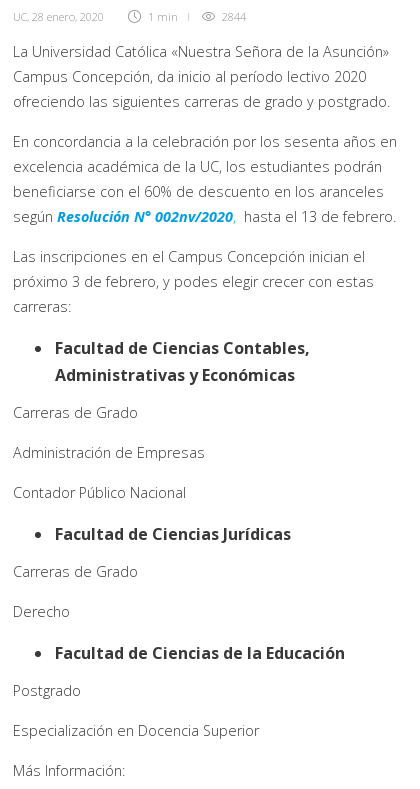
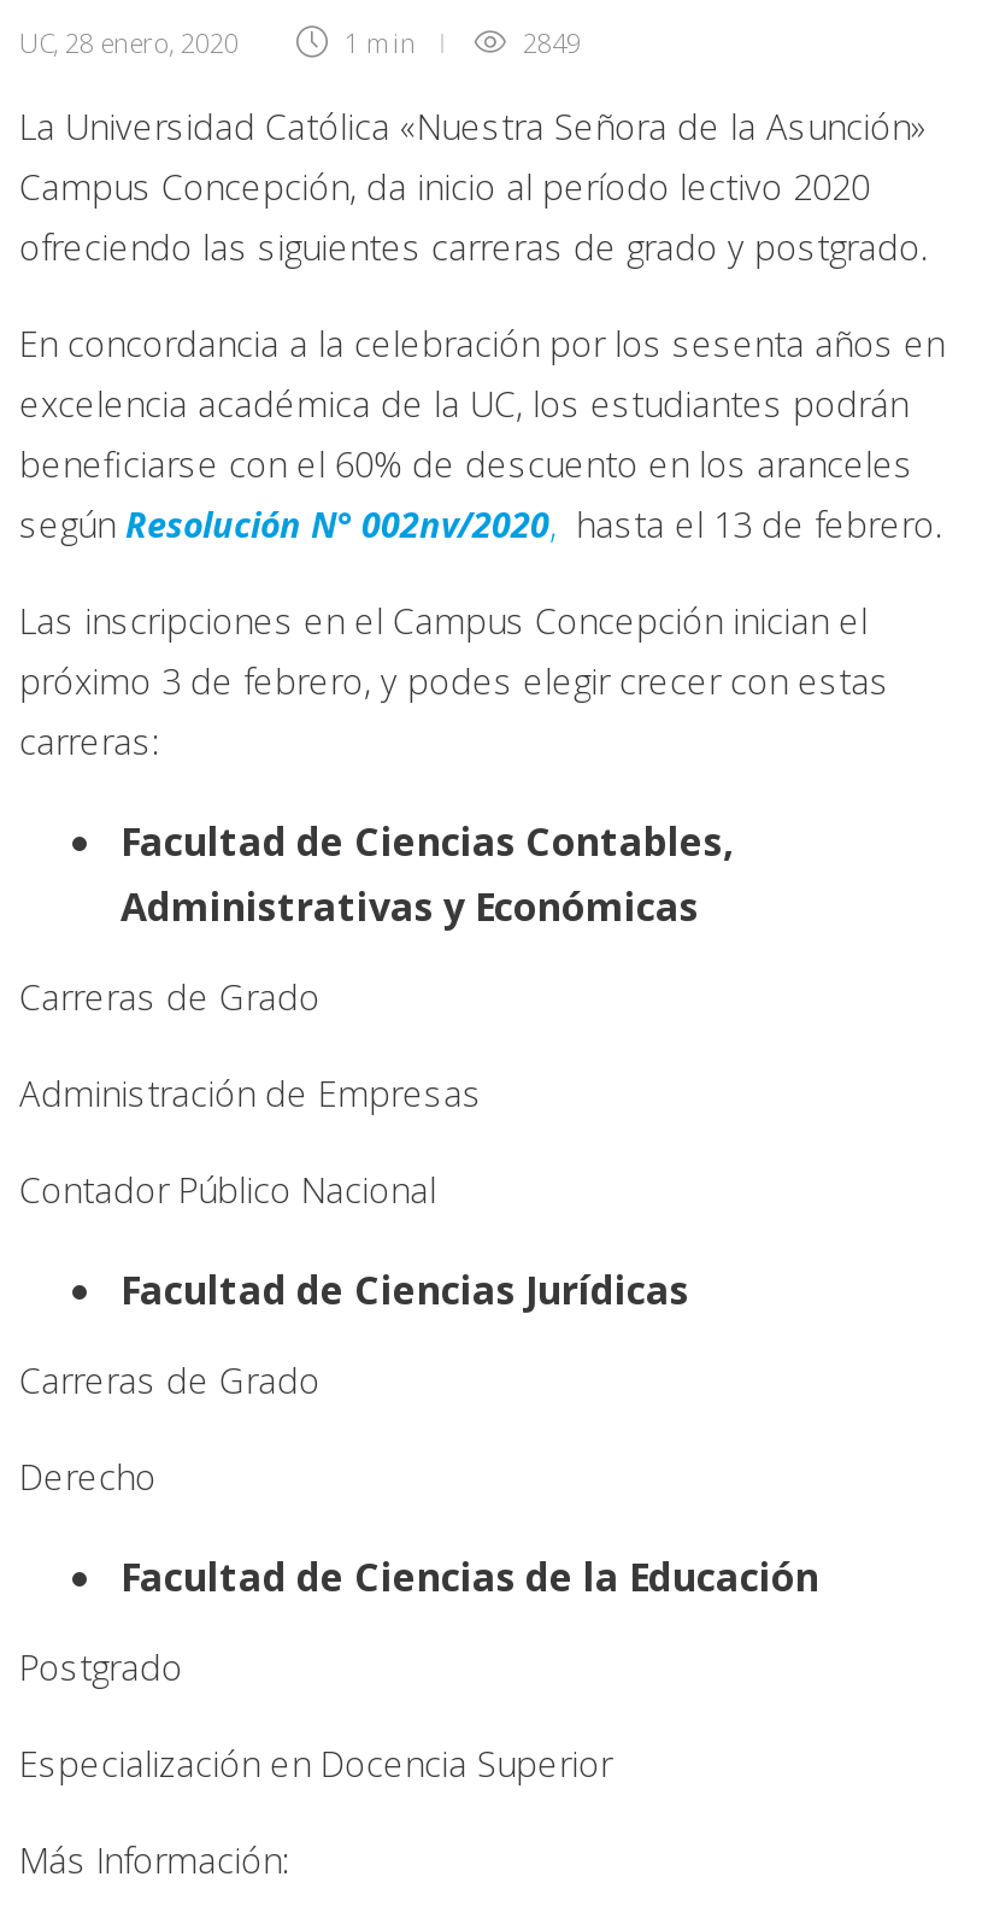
[219,9,246,24] 2844 -> [516,25,581,61] 2849

